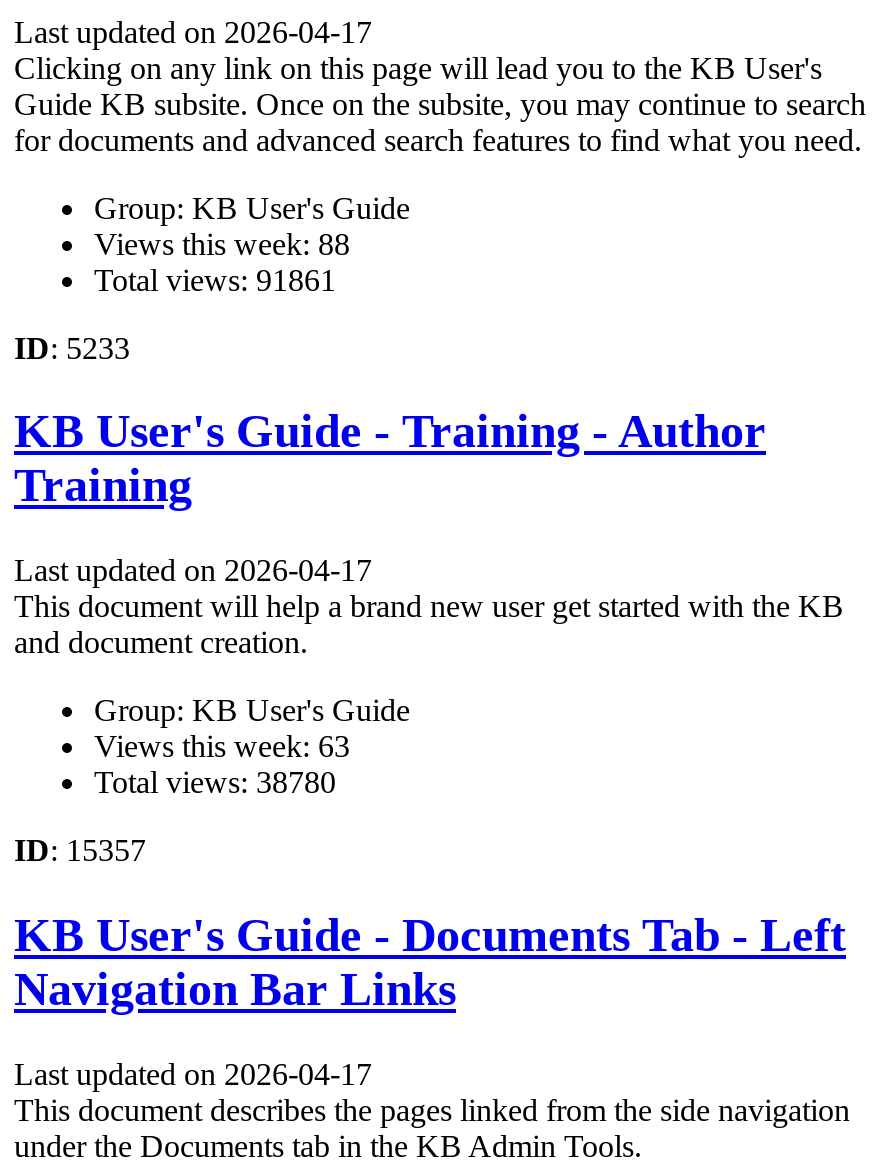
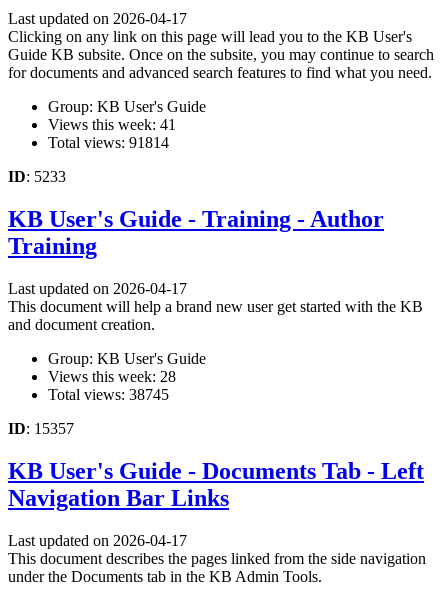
[94,226,350,260] Views this week: 88 -> [48,116,176,133] Views this week: 41
[94,262,336,296] Total views: 91861 -> [48,134,169,151] Total views: 91814
[94,730,350,764] Views this week: 63 -> [48,368,176,385] Views this week: 28
[94,766,336,800] Total views: 38780 -> [48,386,169,403] Total views: 38745

